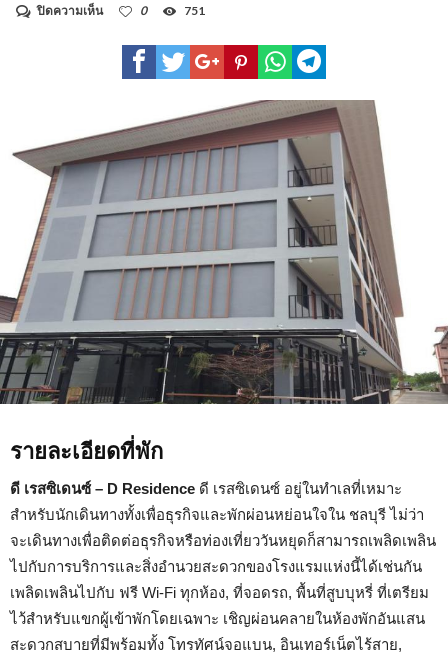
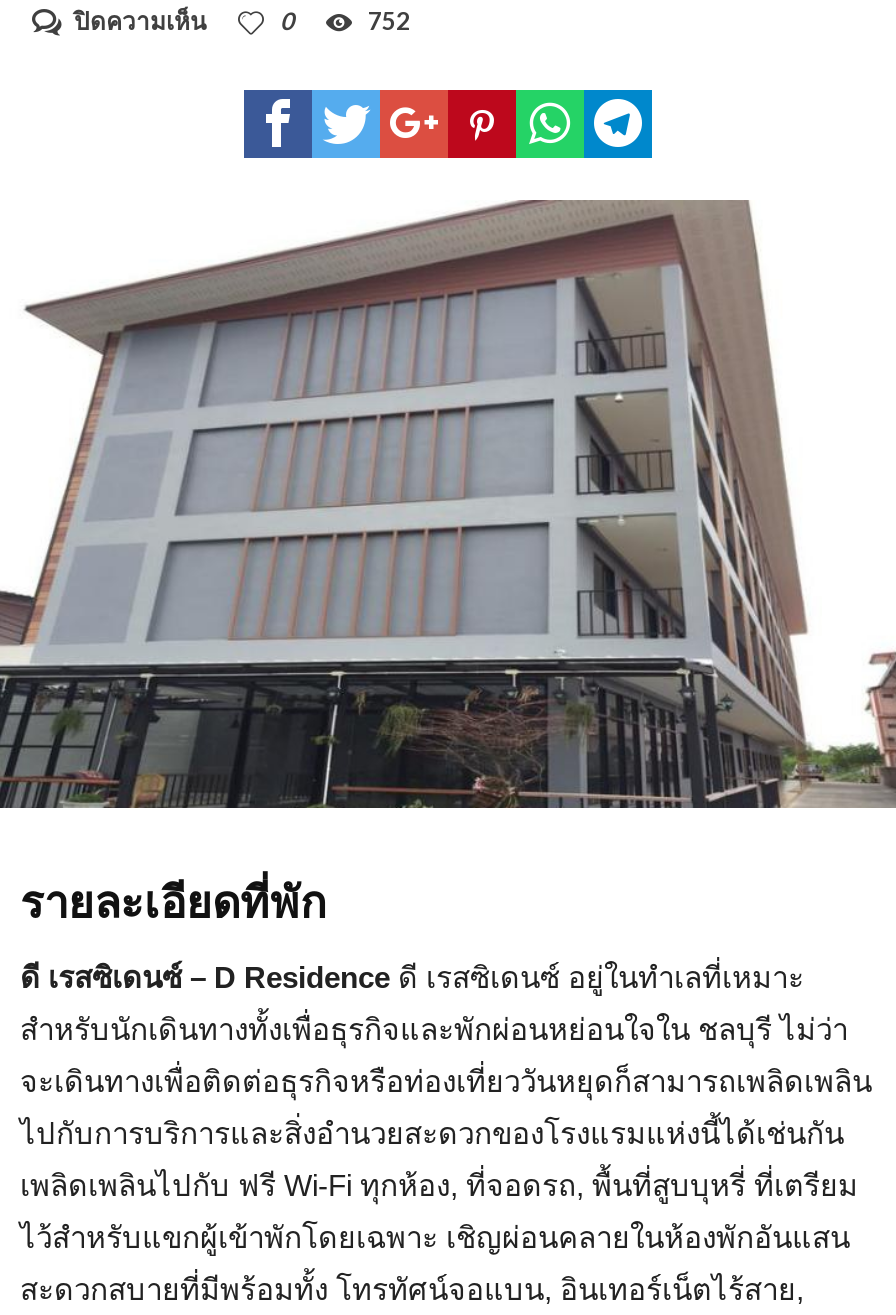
[182,3,205,18] 751 -> [364,6,410,36] 752

